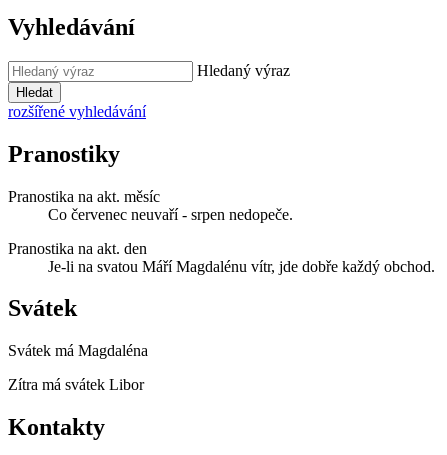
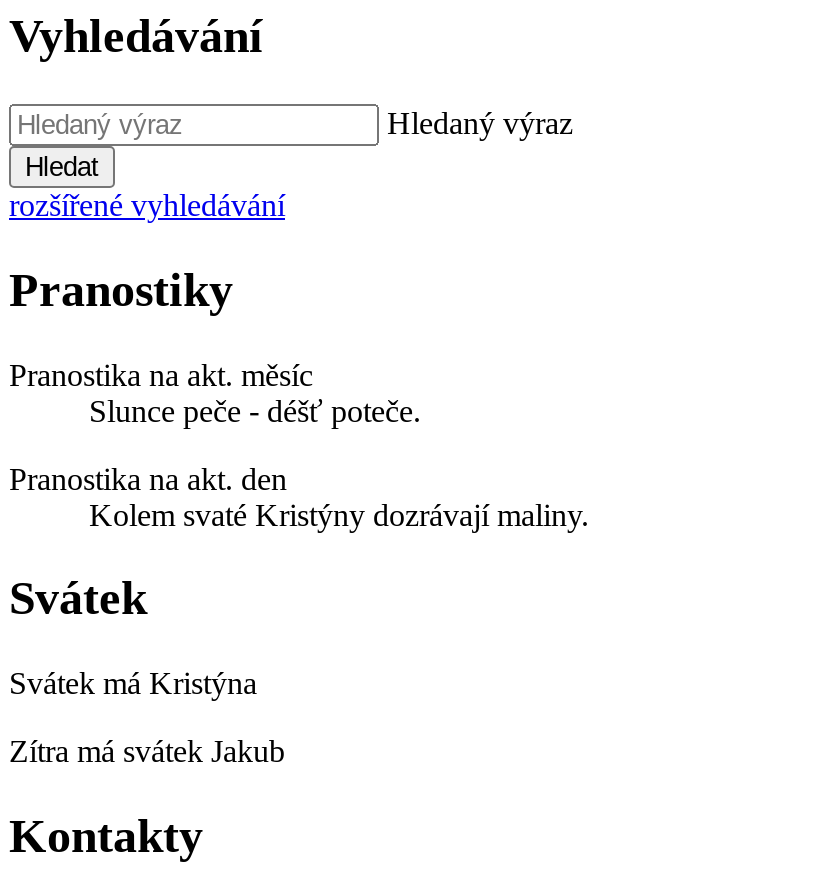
[48,206,293,223] Co červenec neuvaří - srpen nedopeče. -> [89,393,421,427] Slunce peče - déšť poteče.
[48,258,435,275] Je-li na svatou Máří Magdalénu vítr, jde dobře každý obchod. -> [89,497,589,531] Kolem svaté Kristýny dozrávají maliny.
[8,342,148,359] Svátek má Magdaléna -> [9,667,257,701] Svátek má Kristýna
[8,376,144,393] Zítra má svátek Libor -> [9,735,285,769] Zítra má svátek Jakub

